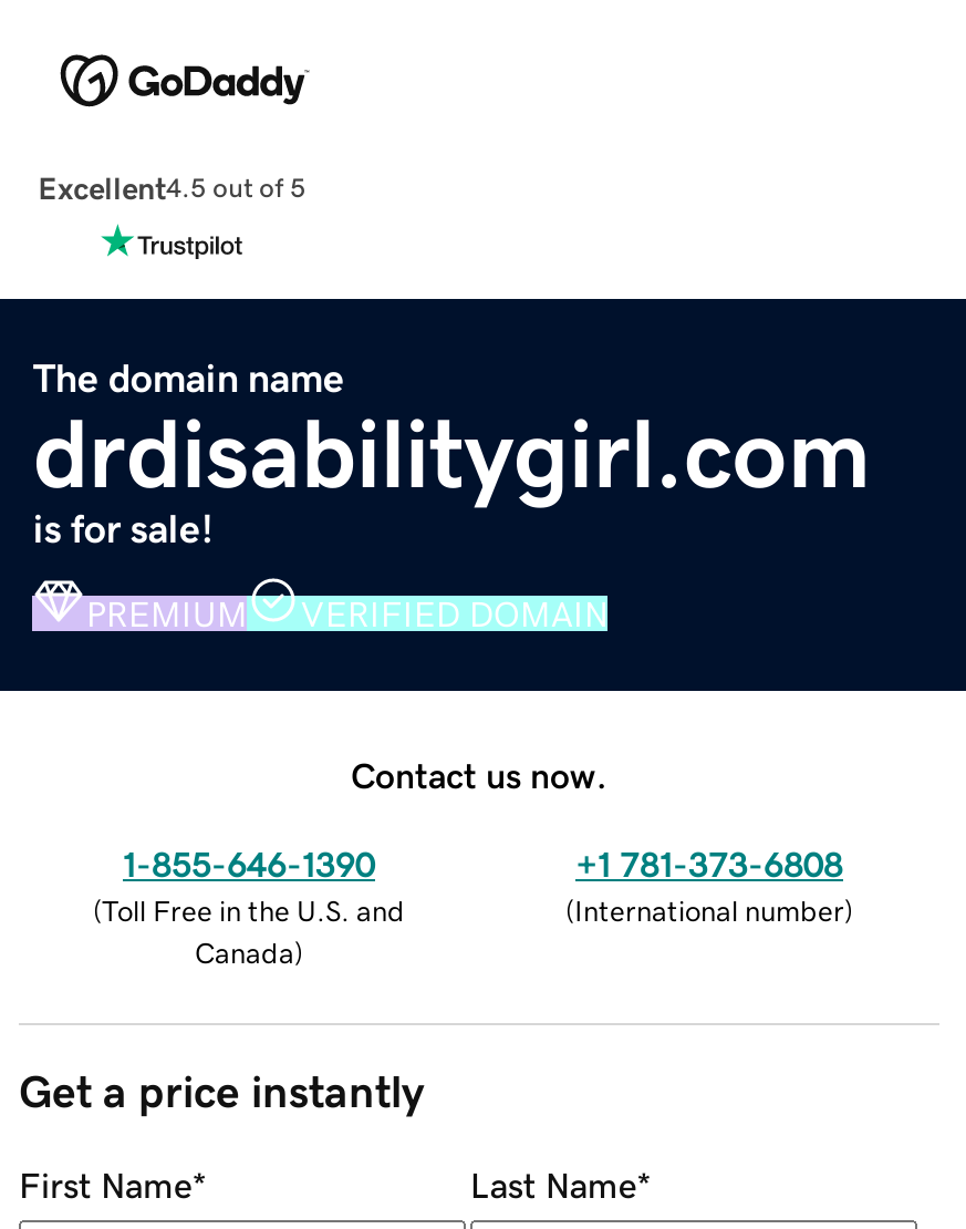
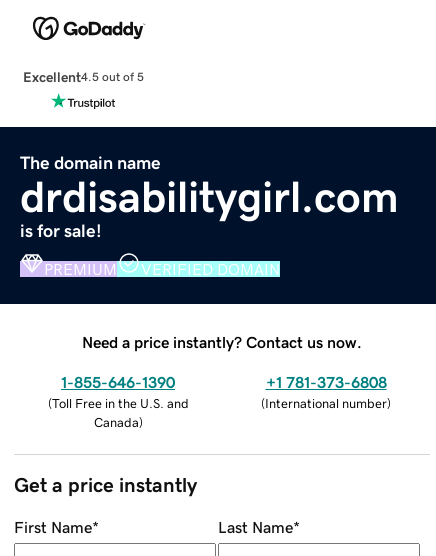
[351,756,607,792] Contact us now. -> [82,334,362,350] Need a price instantly? Contact us now.

